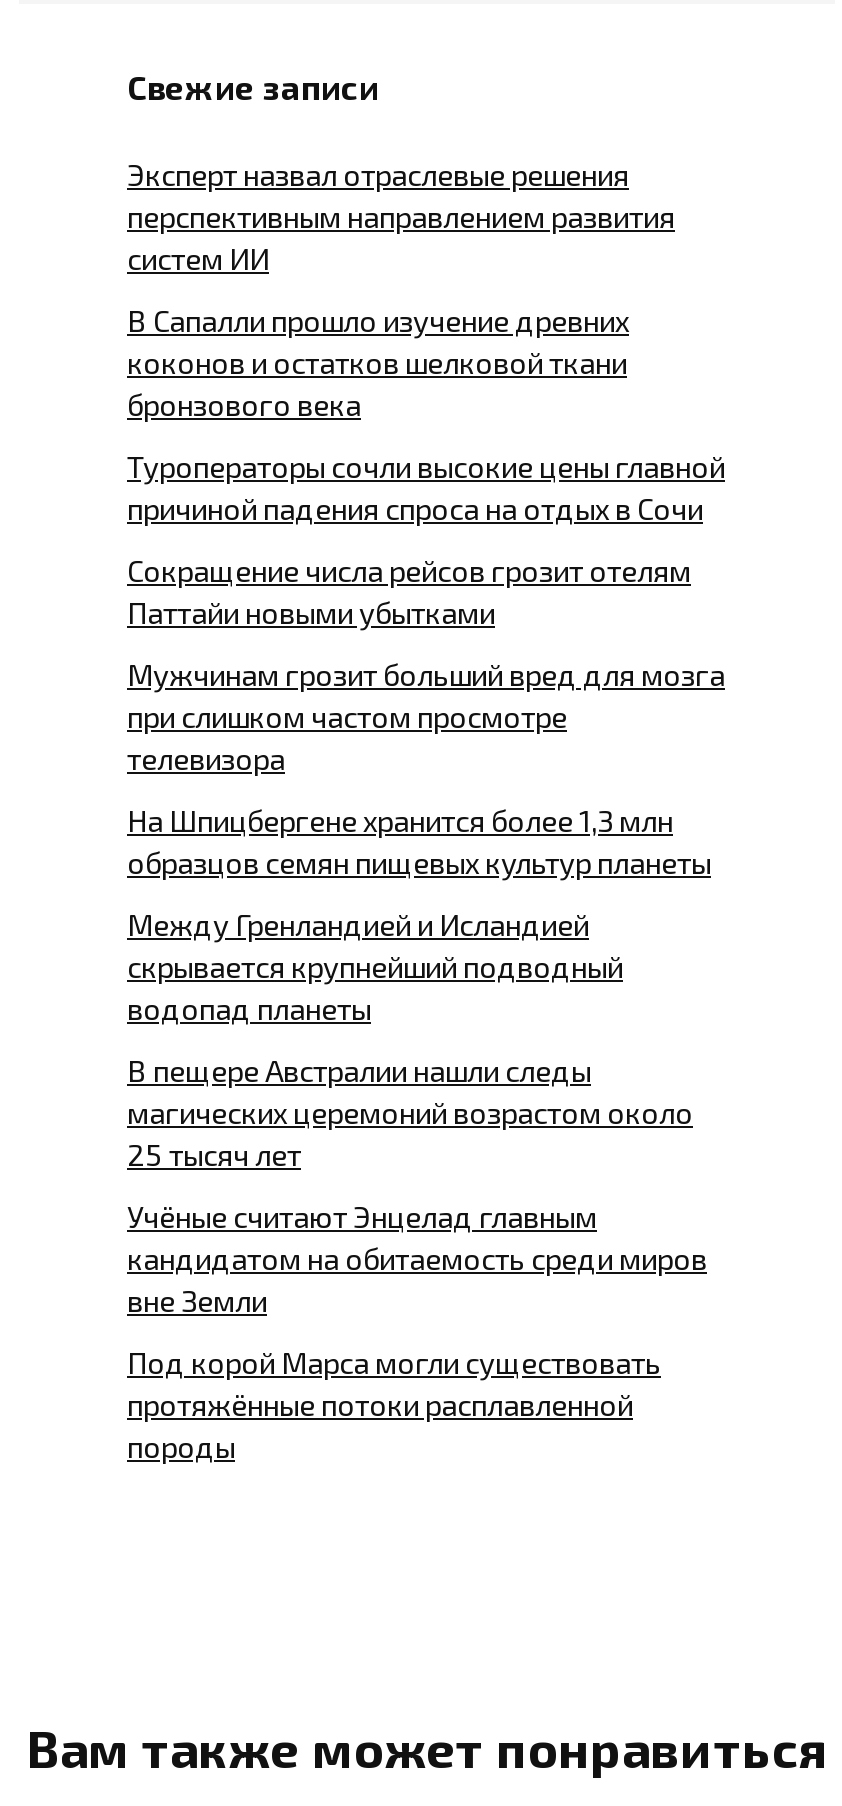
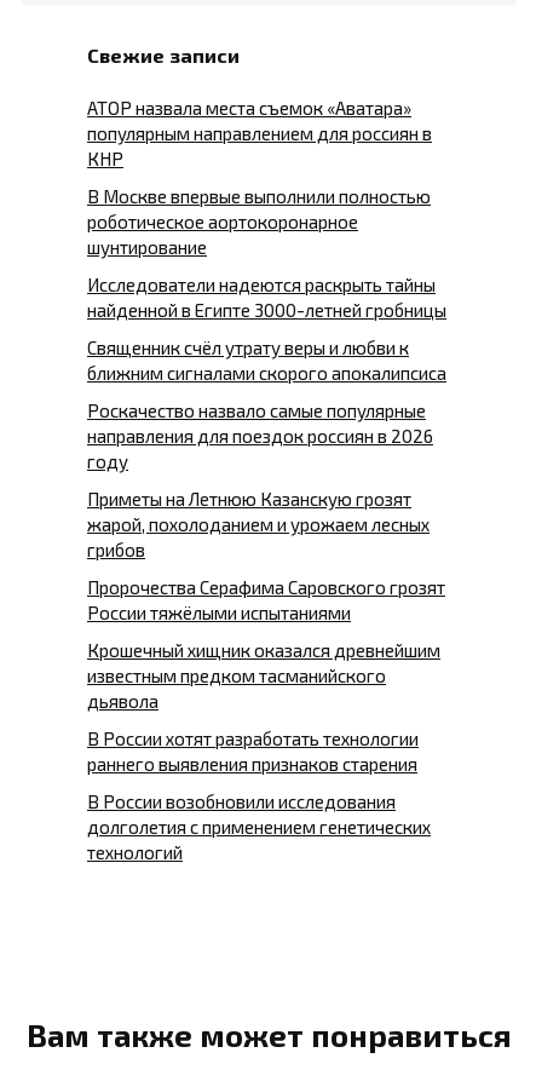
[127,156,675,276] Эксперт назвал отраслевые решения | перспективным направлением развития | систем ИИ -> [87,97,432,169] АТОР назвала места съемок «Аватара» | популярным направлением для россиян в | КНР
[127,302,629,422] В Сапалли прошло изучение древних | коконов и остатков шелковой ткани | бронзового века -> [87,185,431,258] В Москве впервые выполнили полностью | роботическое аортокоронарное | шунтирование
[127,448,725,526] Туроператоры сочли высокие цены главной | причиной падения спроса на отдых в Сочи -> [87,273,446,321] Исследователи надеются раскрыть тайны | найденной в Египте 3000-летней гробницы
[127,552,691,630] Сокращение числа рейсов грозит отелям | Паттайи новыми убытками -> [87,336,446,383] Священник счёл утрату веры и любви к | ближним сигналами скорого апокалипсиса
[127,656,725,776] Мужчинам грозит больший вред для мозга | при слишком частом просмотре | телевизора -> [87,399,433,472] Роскачество назвало самые популярные | направления для поездок россиян в 2026 | году
[127,802,711,880] На Шпицбергене хранится более 1,3 млн | образцов семян пищевых культур планеты -> [87,488,430,560] Приметы на Летнюю Казанскую грозят | жарой, похолоданием и урожаем лесных | грибов
[127,906,623,1026] Между Гренландией и Исландией | скрывается крупнейший подводный | водопад планеты -> [87,576,445,623] Пророчества Серафима Саровского грозят | России тяжёлыми испытаниями
[127,1052,693,1172] В пещере Австралии нашли следы | магических церемоний возрастом около | 25 тысяч лет -> [87,639,440,712] Крошечный хищник оказался древнейшим | известным предком тасманийского | дьявола
[127,1198,707,1318] Учёные считают Энцелад главным | кандидатом на обитаемость среди миров | вне Земли -> [87,727,419,774] В России хотят разработать технологии | раннего выявления признаков старения
[127,1344,661,1464] Под корой Марса могли существовать | протяжённые потоки расплавленной | породы -> [87,790,431,863] В России возобновили исследования | долголетия с применением генетических | технологий

